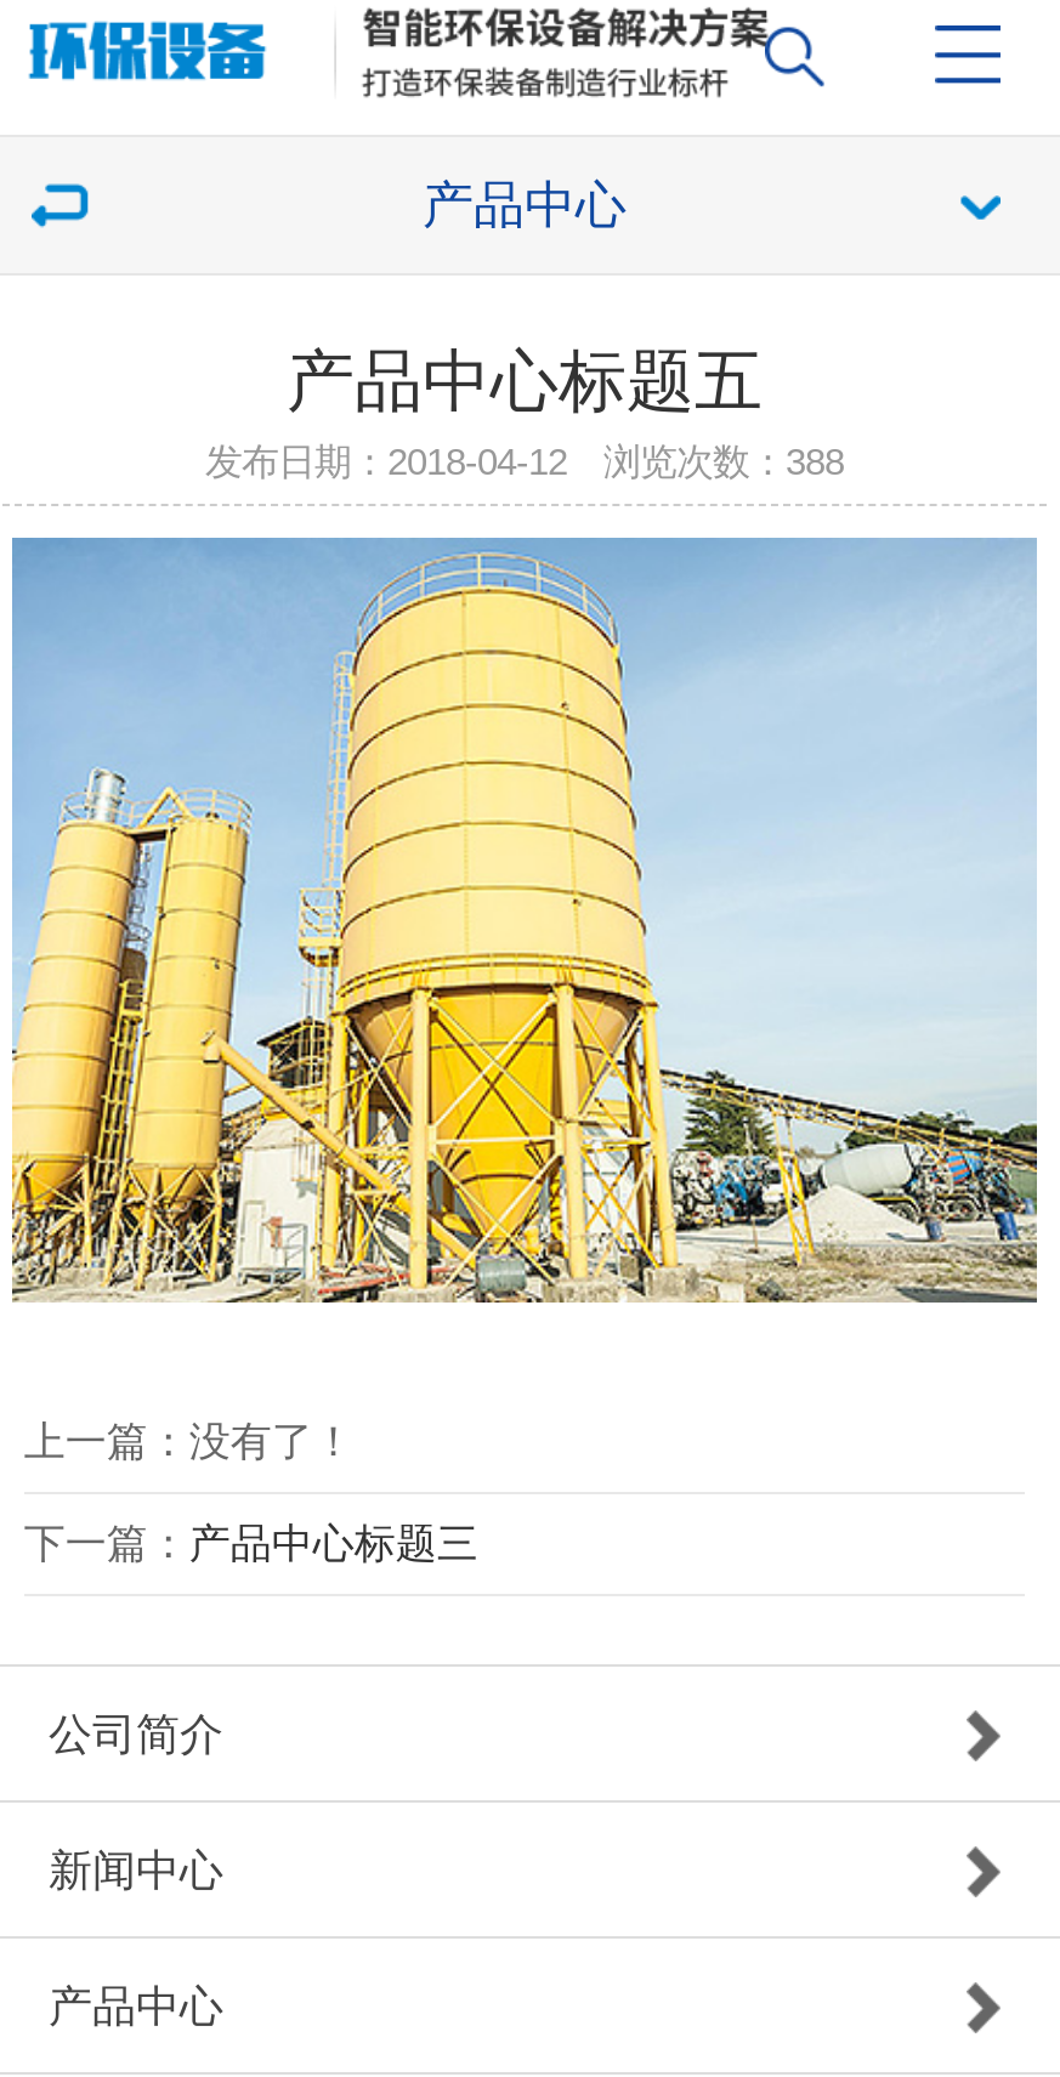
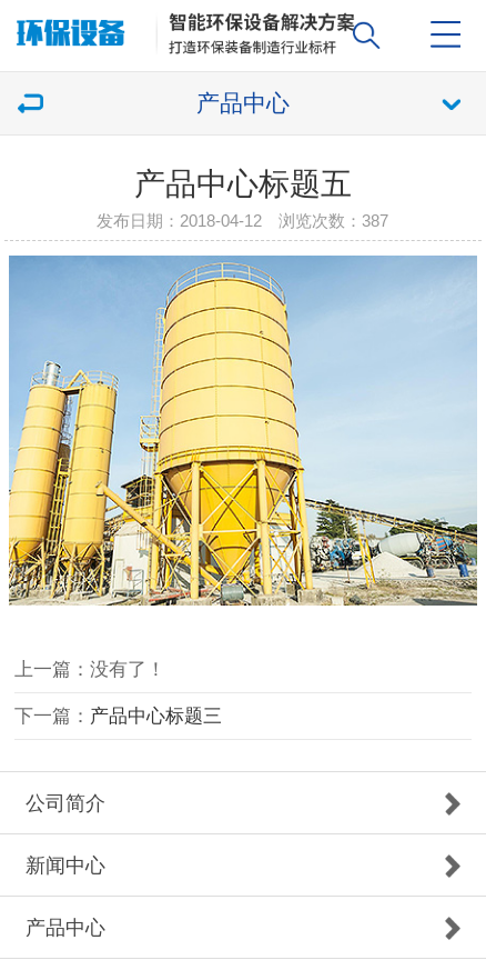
[205,441,844,482] 发布日期：2018-04-12 浏览次数：388 -> [97,211,389,230] 发布日期：2018-04-12 浏览次数：387

